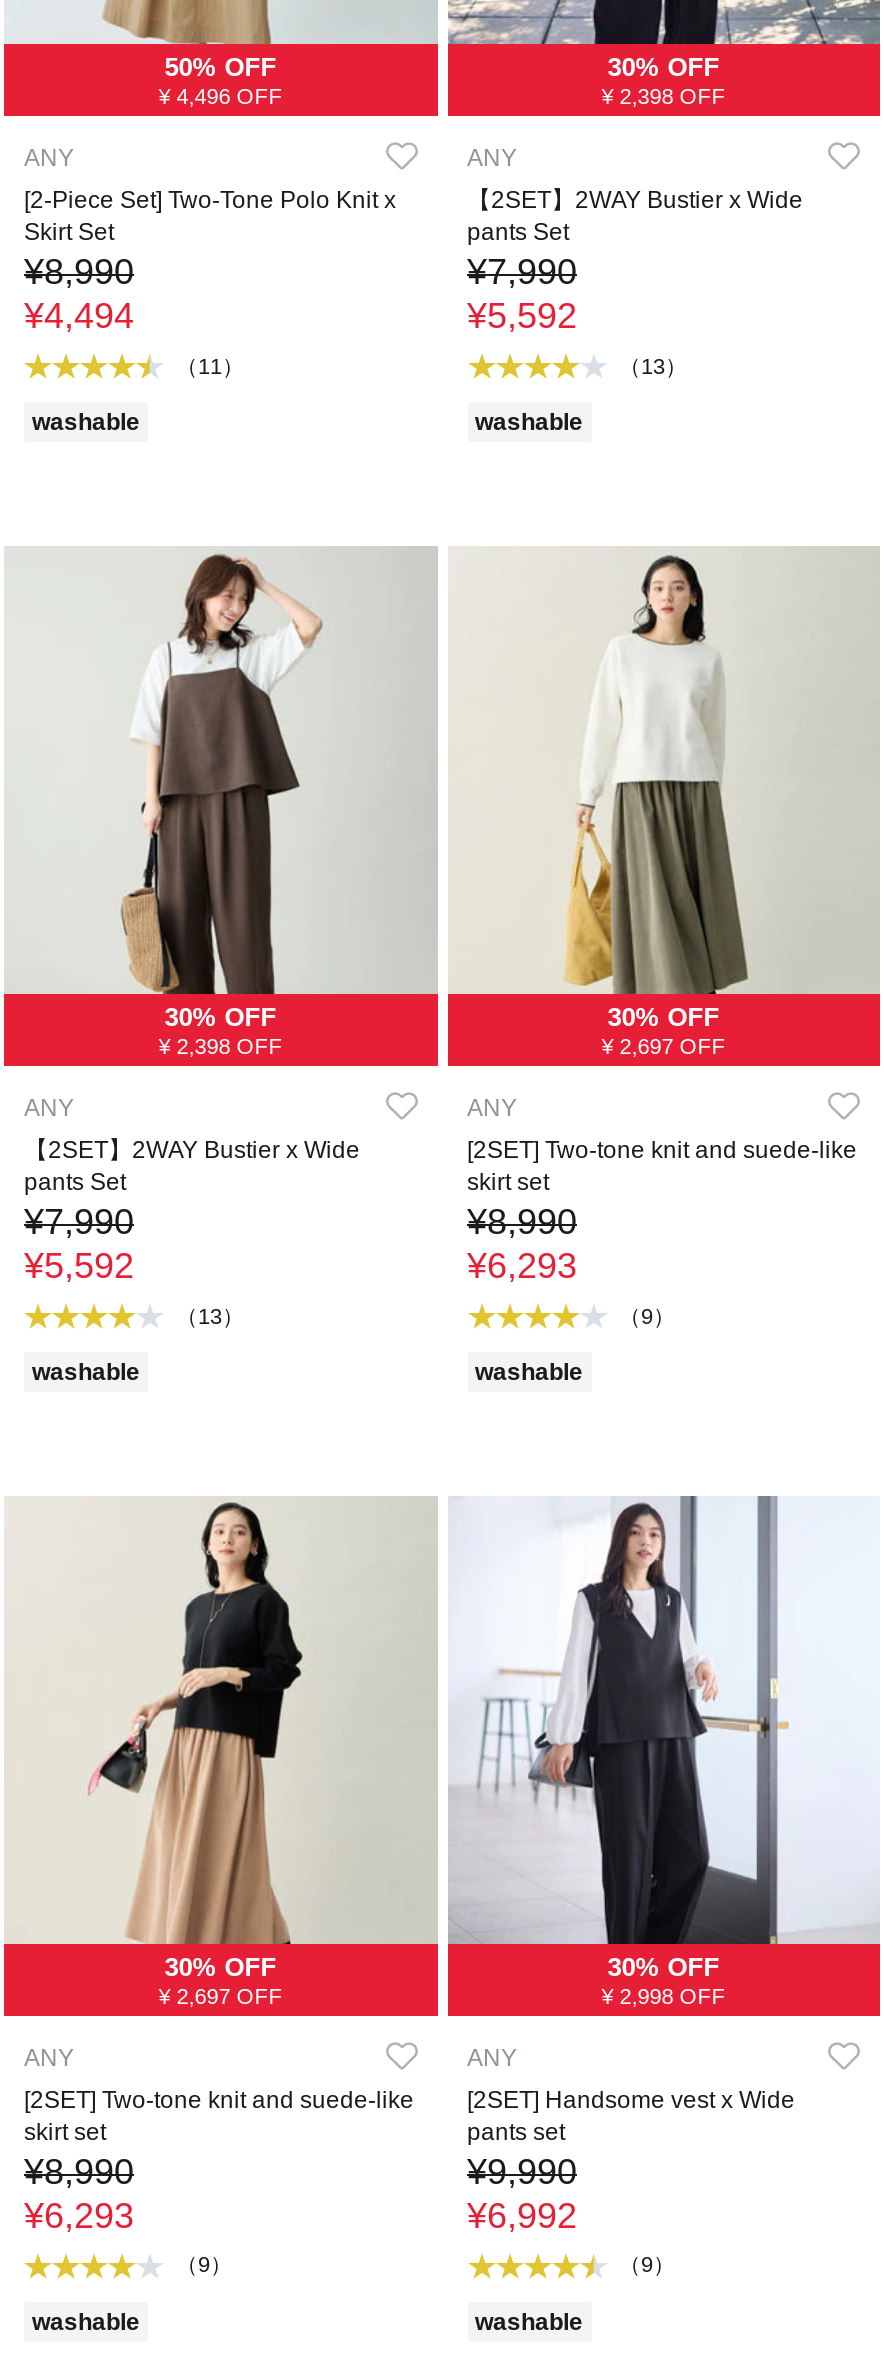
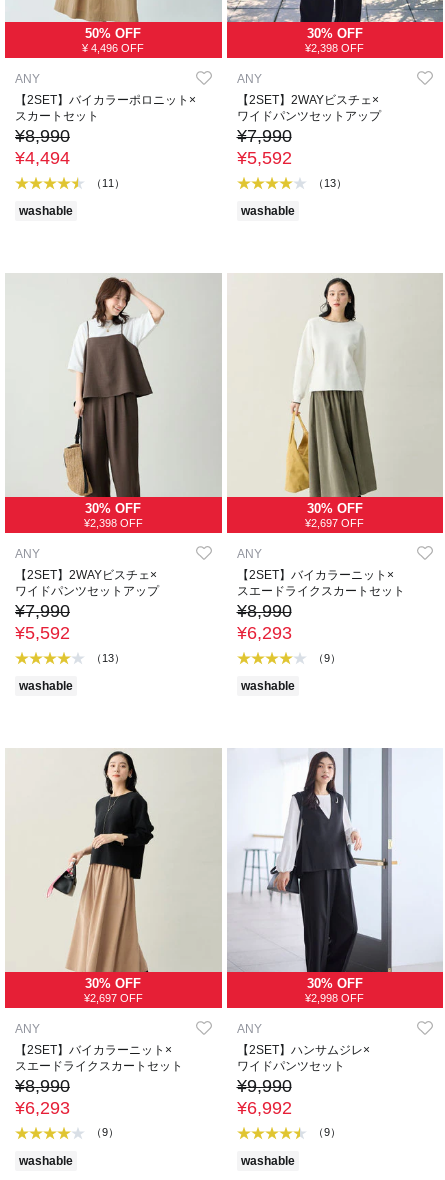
[602,85,726,109] ¥ 2,398 OFF -> [305,42,364,54] ¥2,398 OFF
[24,187,396,247] [2-Piece Set] Two-Tone Polo Knit x | Skirt Set -> [15,93,196,123] 【2SET】バイカラーポロニット× | スカートセット
[467,187,803,247] 【2SET】2WAY Bustier x Wide | pants Set -> [236,93,380,123] 【2SET】2WAYビスチェ× | ワイドパンツセットアップ
[158,1034,282,1058] ¥ 2,398 OFF -> [84,517,143,529] ¥2,398 OFF
[602,1034,726,1058] ¥ 2,697 OFF -> [305,517,364,529] ¥2,697 OFF
[24,1136,360,1196] 【2SET】2WAY Bustier x Wide | pants Set -> [15,568,159,598] 【2SET】2WAYビスチェ× | ワイドパンツセットアップ
[467,1136,857,1196] [2SET] Two-tone knit and suede-like | skirt set -> [236,568,404,598] 【2SET】バイカラーニット× | スエードライクスカートセット
[158,1984,282,2008] ¥ 2,697 OFF -> [84,992,143,1004] ¥2,697 OFF
[602,1984,726,2008] ¥ 2,998 OFF -> [305,992,364,1004] ¥2,998 OFF
[24,2086,414,2146] [2SET] Two-tone knit and suede-like | skirt set -> [15,1043,183,1073] 【2SET】バイカラーニット× | スエードライクスカートセット
[467,2086,795,2146] [2SET] Handsome vest x Wide | pants set -> [236,1043,369,1073] 【2SET】ハンサムジレ× | ワイドパンツセット

